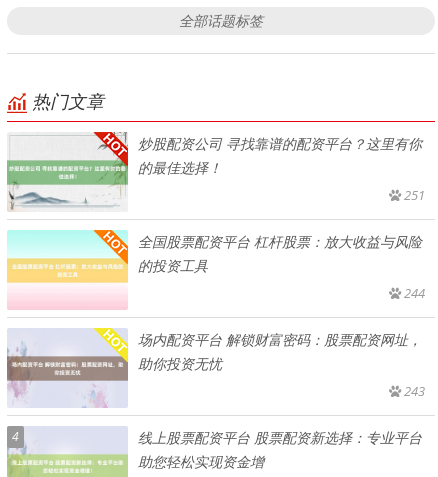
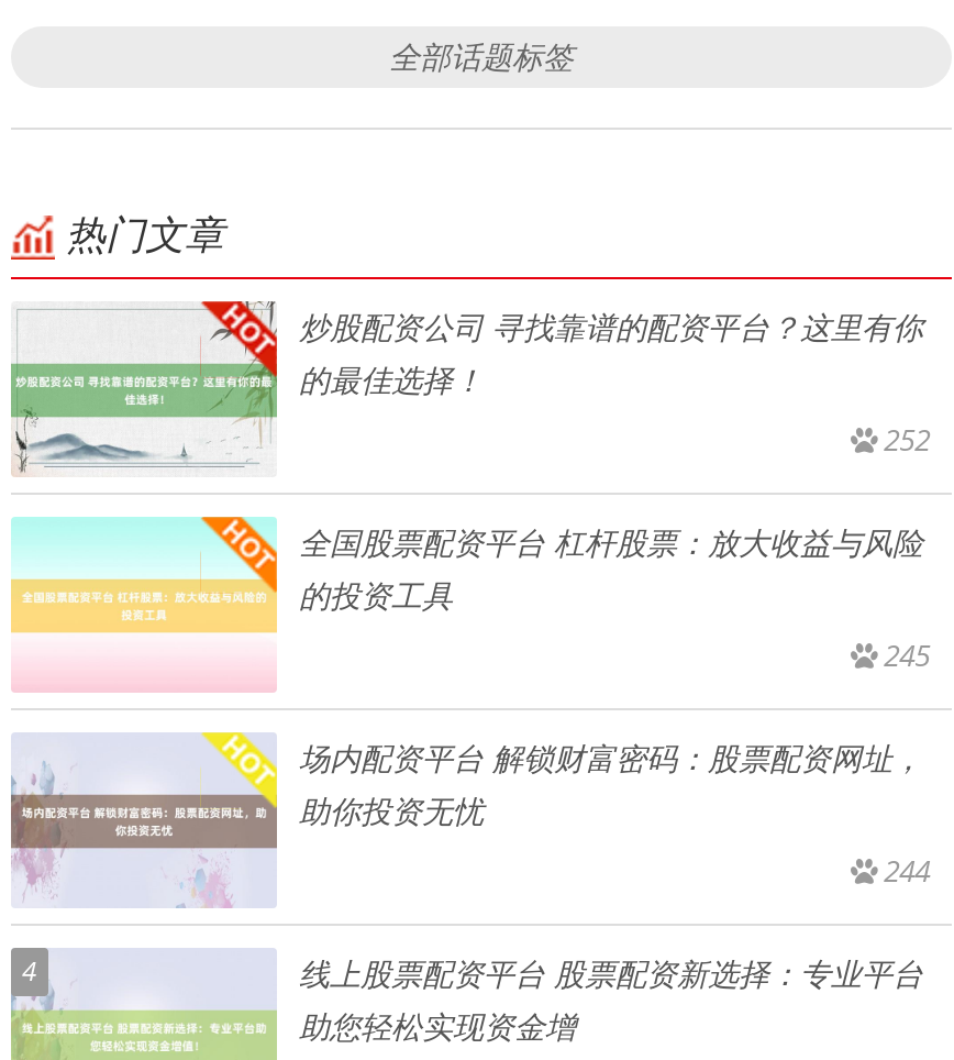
[404,186,425,204] 251 -> [884,420,930,460] 252
[404,284,425,302] 244 -> [884,636,930,676] 245
[404,382,425,400] 243 -> [884,852,930,891] 244

